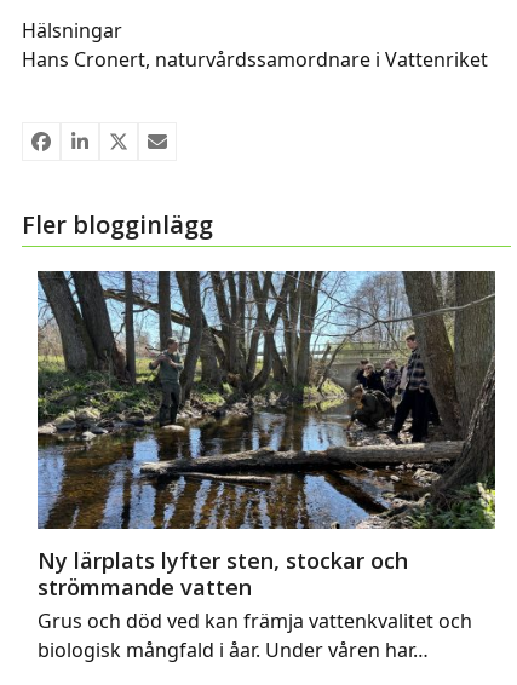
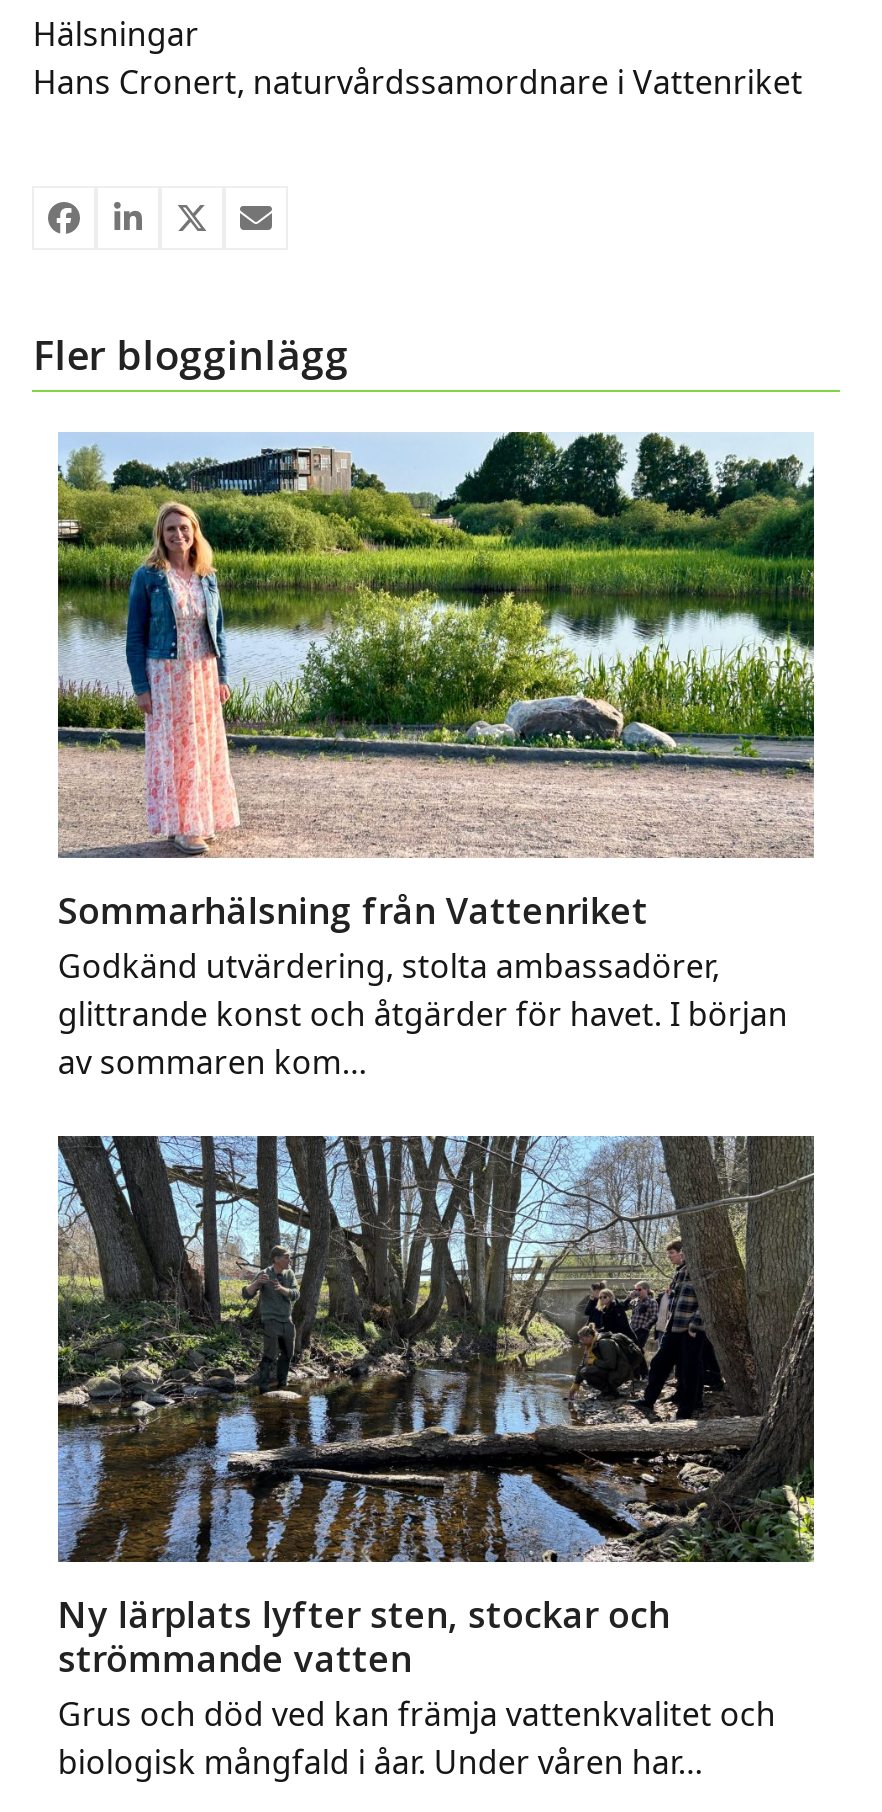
none -> [56,430,816,1084] [image] | Sommarhälsning från Vattenriket | Godkänd utvärdering, stolta ambassadörer, | glittrande konst och åtgärder för havet. I början | av sommaren kom…

